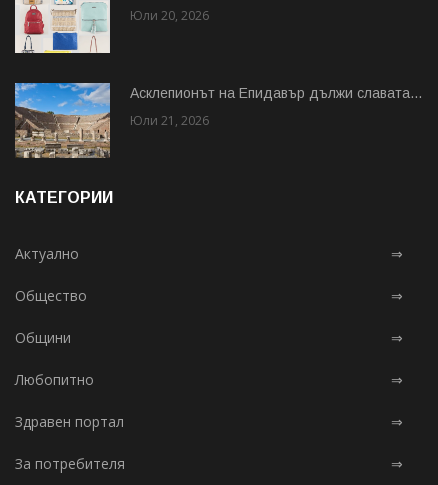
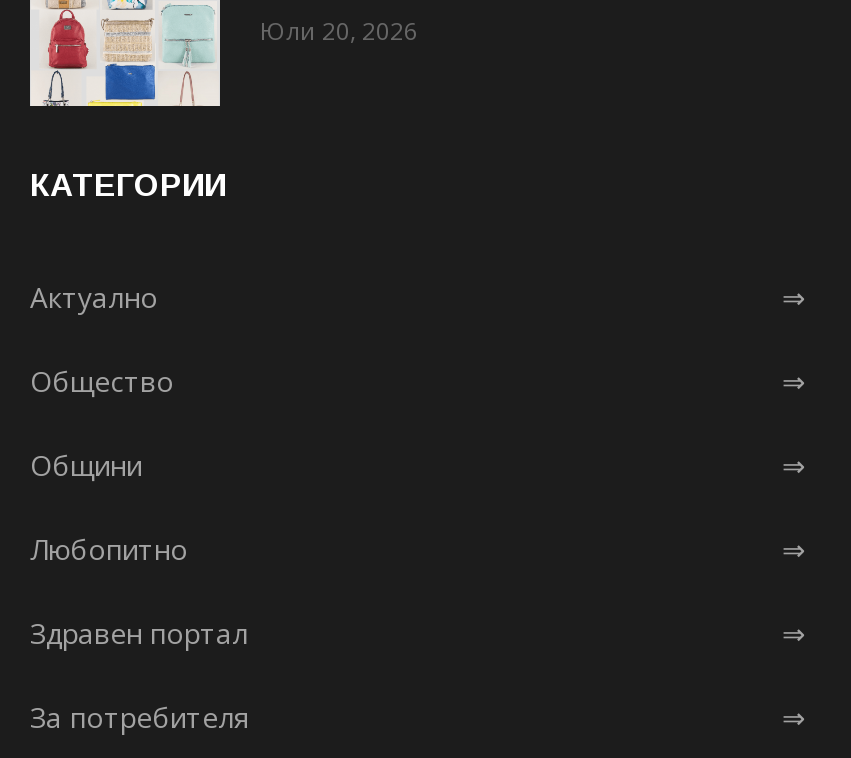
[14,82,422,159] [image] | Асклепионът на Епидавър дължи славата... | Юли 21, 2026 -> none

